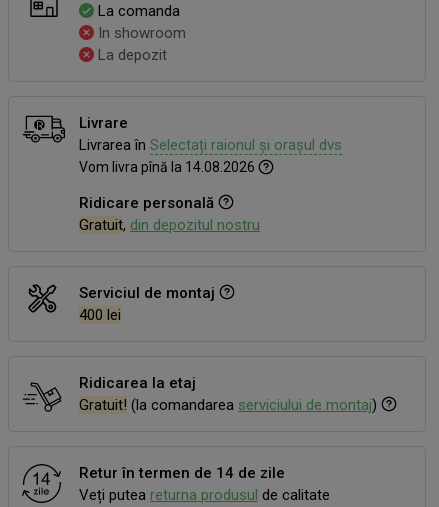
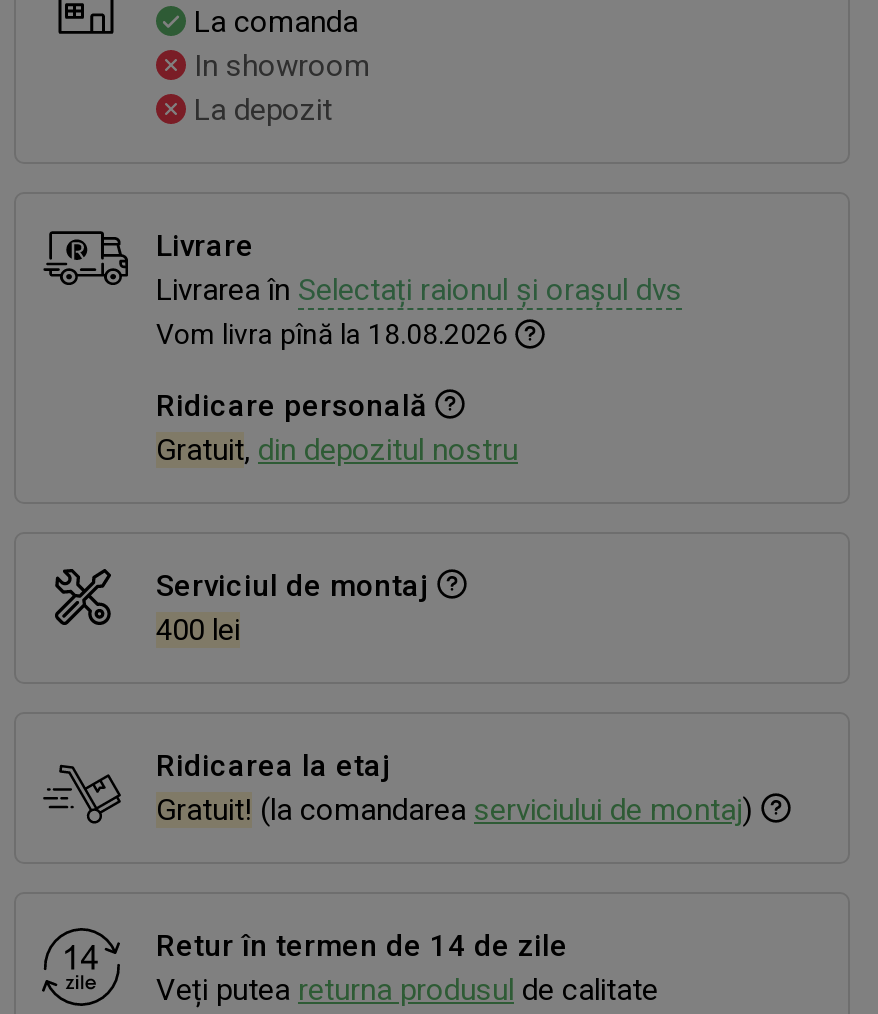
[79,159,258,175] Vom livra pînă la 14.08.2026 -> [156,318,514,350] Vom livra pînă la 18.08.2026

